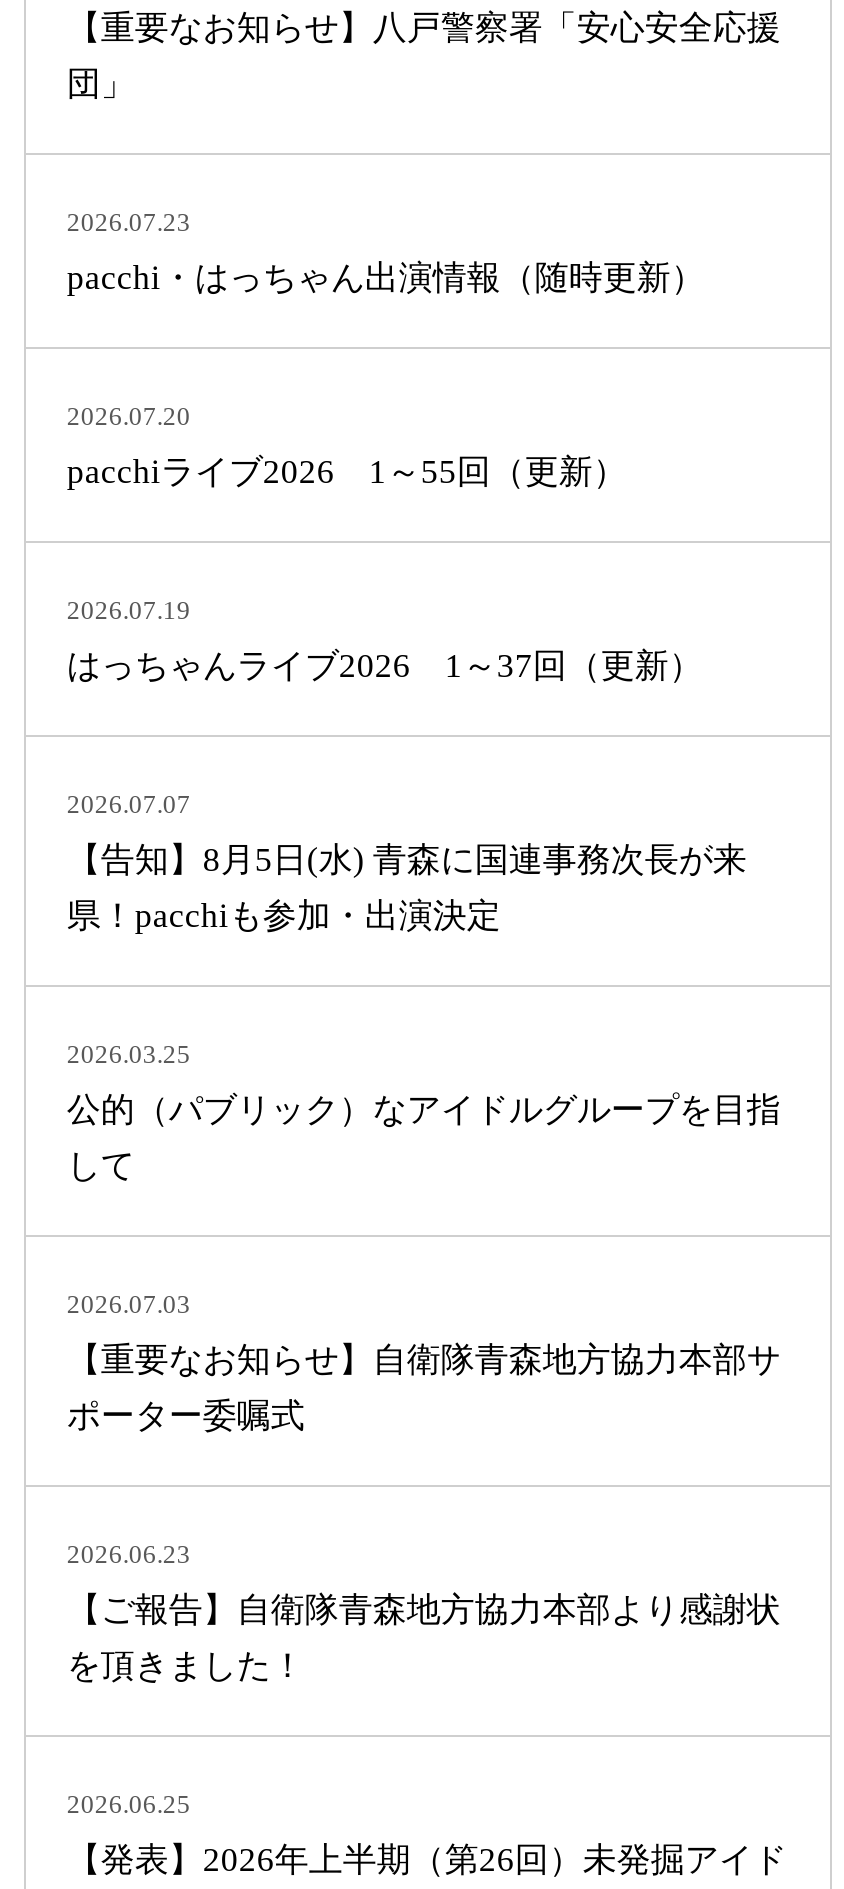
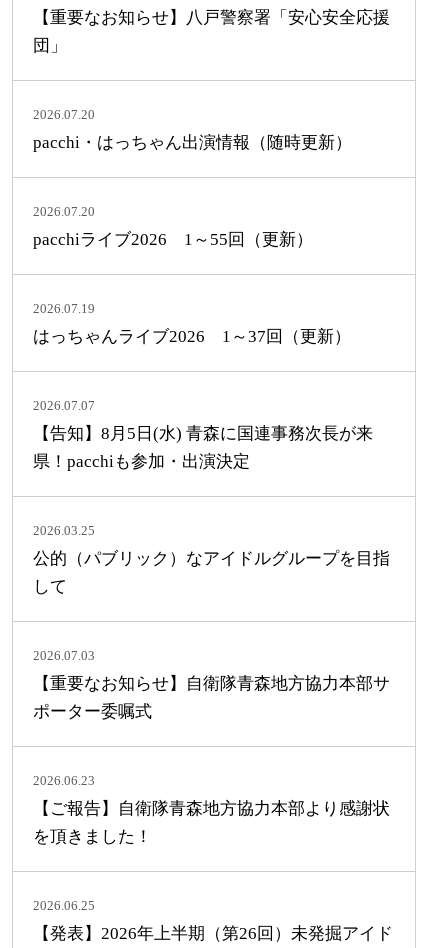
[67,207,191,237] 2026.07.23 -> [33,107,95,122] 2026.07.20

